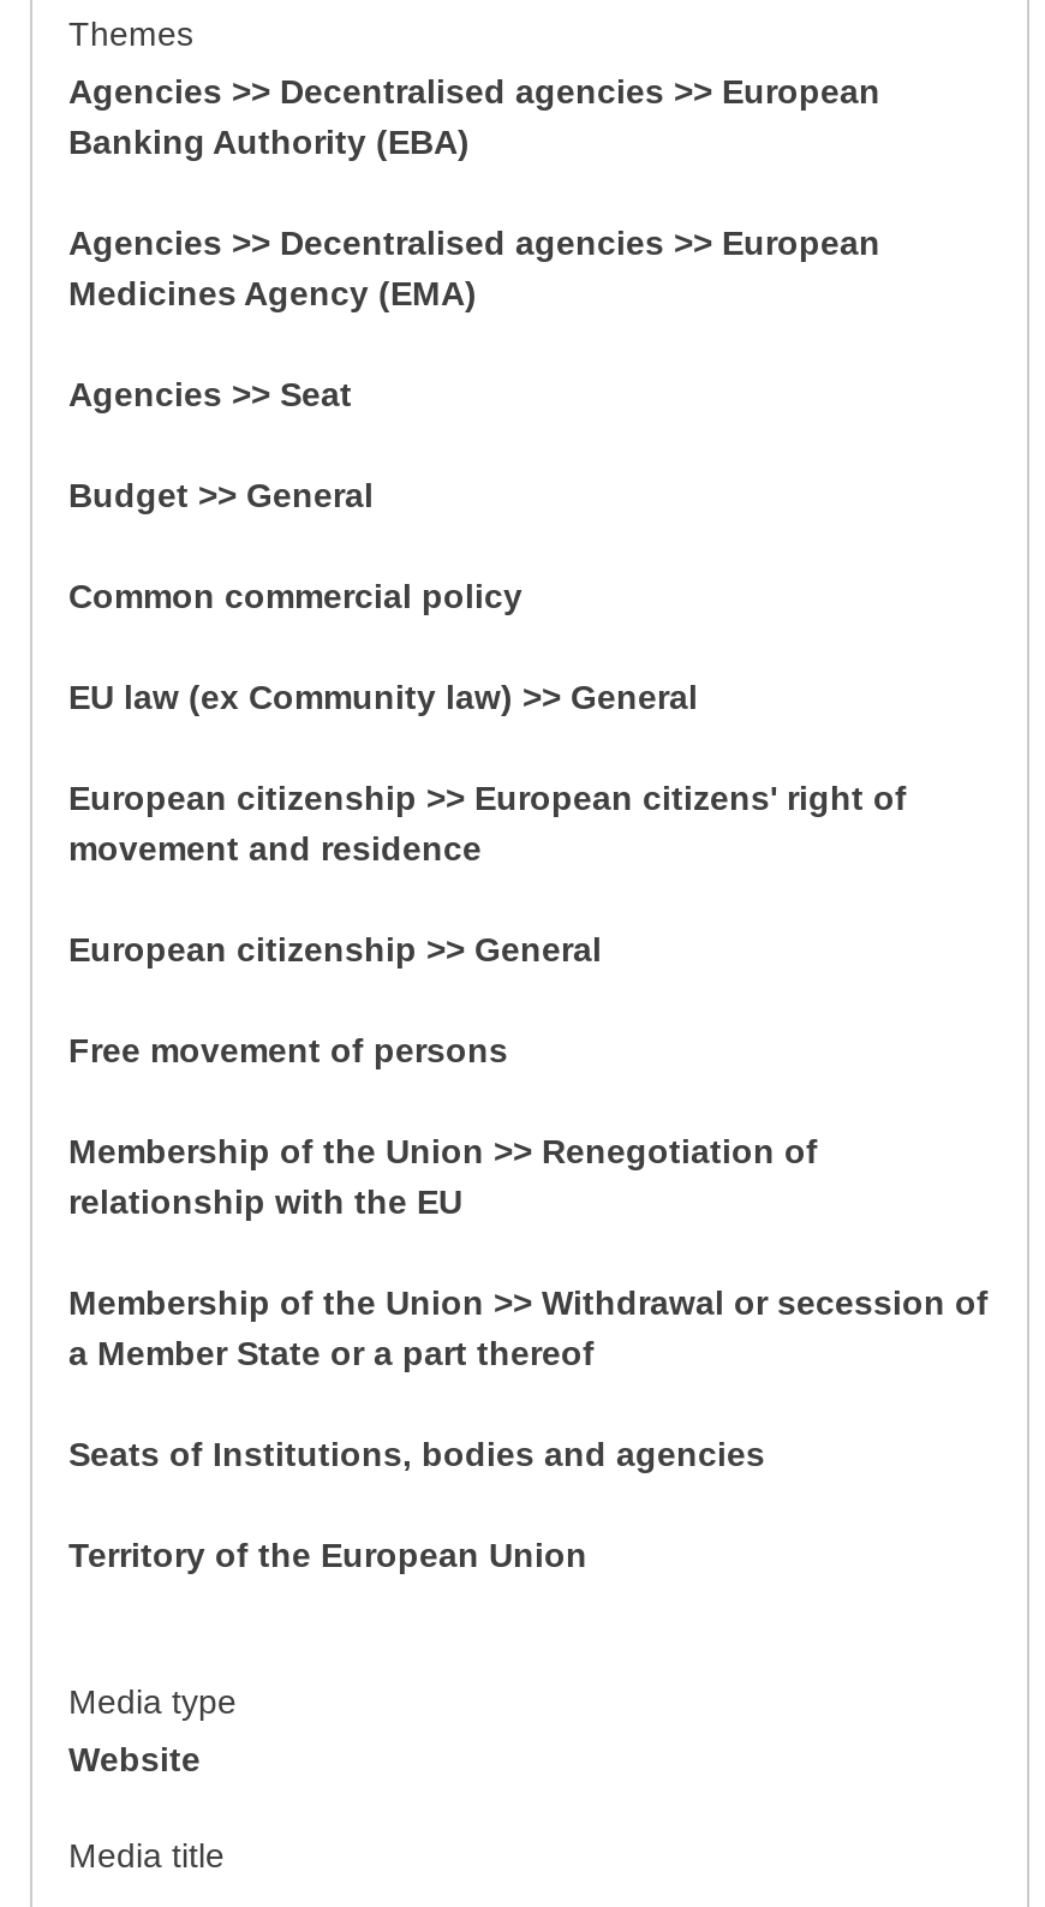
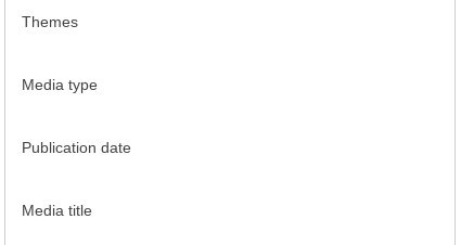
[68,71,989,1573] Agencies >> Decentralised agencies >> European | Banking Authority (EBA) | Agencies >> Decentralised agencies >> European | Medicines Agency (EMA) | Agencies >> Seat | Budget >> General | Common commercial policy | EU law (ex Community law) >> General | European citizenship >> European citizens' right of | movement and residence | European citizenship >> General | Free movement of persons | Membership of the Union >> Renegotiation of | relationship with the EU | Membership of the Union >> Withdrawal or secession of | a Member State or a part thereof | Seats of Institutions, bodies and agencies | Territory of the European Union -> none
moved [68,1681,237,1720] -> [22,75,98,93]: Media type
[68,1739,201,1777] Website -> [22,138,131,156] Publication date

